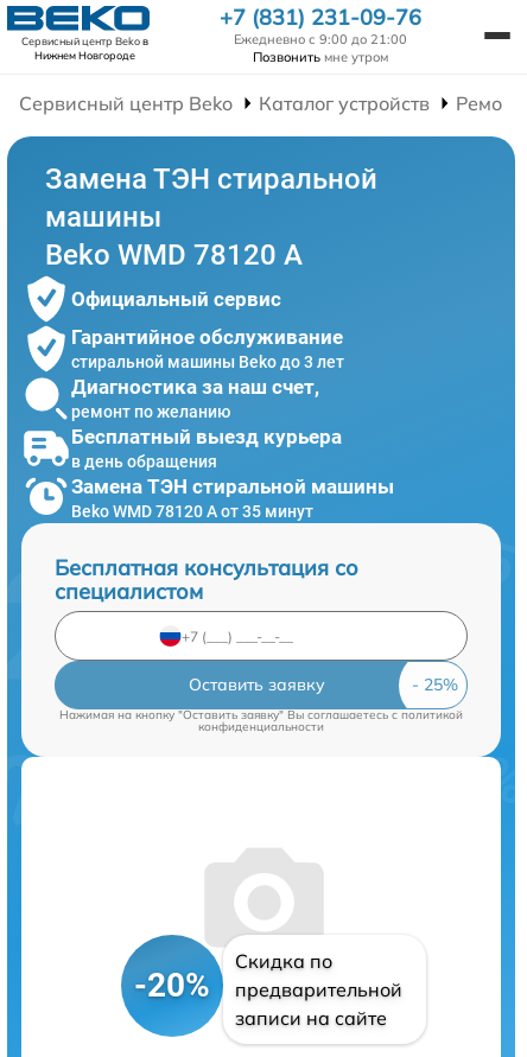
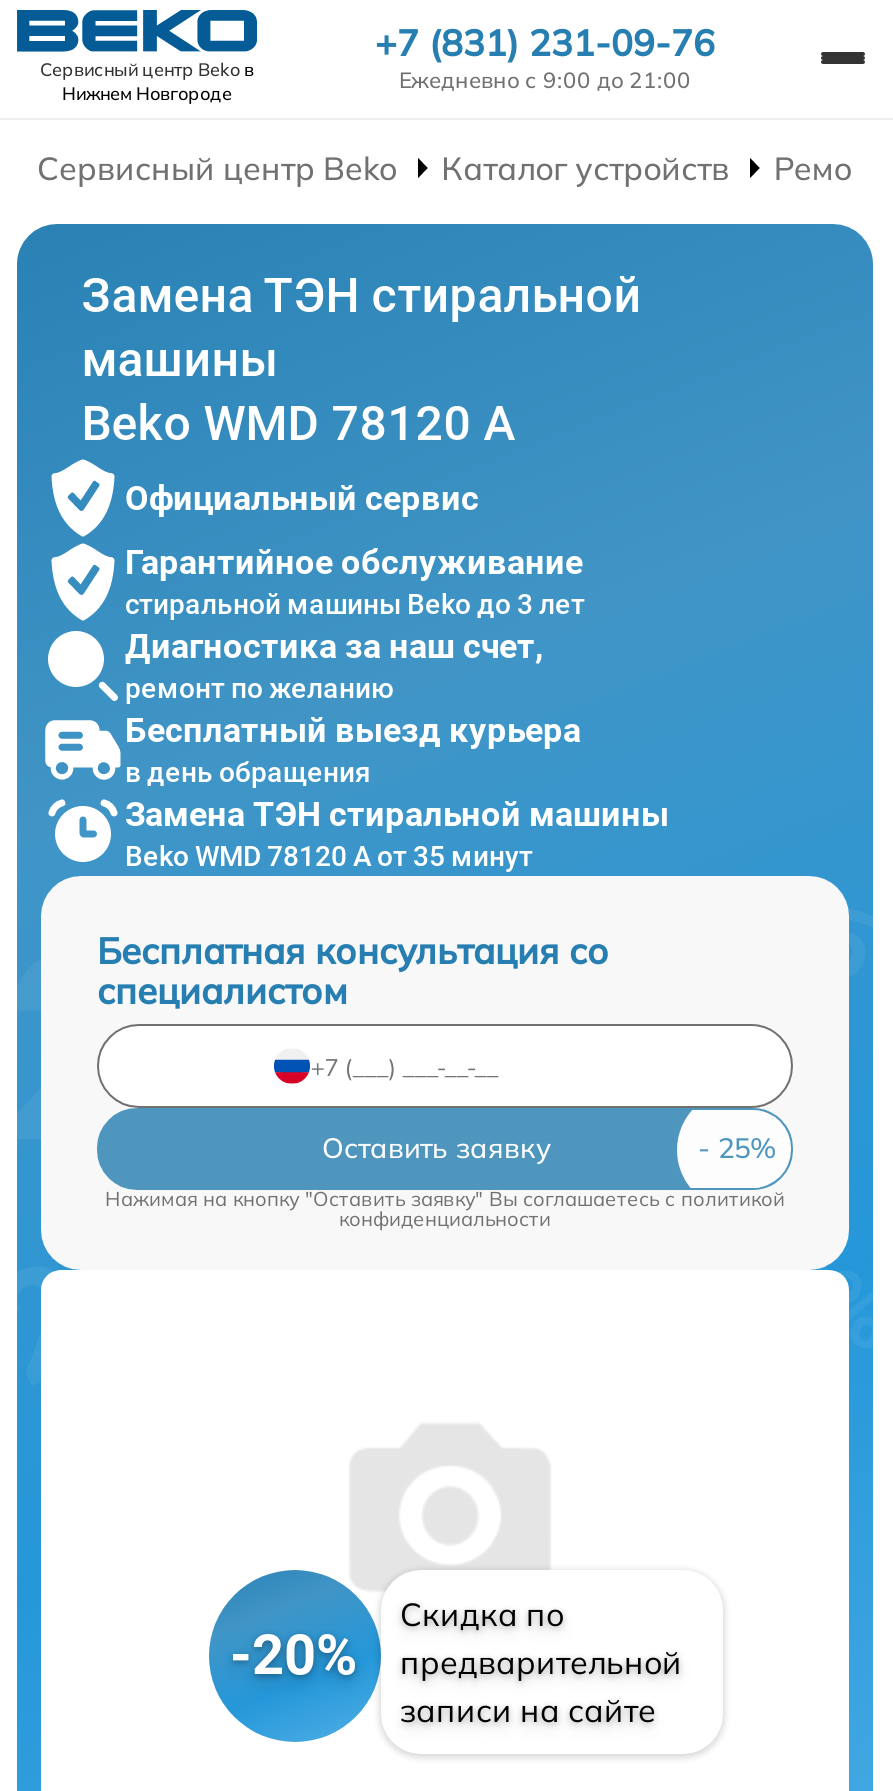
[253,49,388,65] Позвонить мне утром -> none

